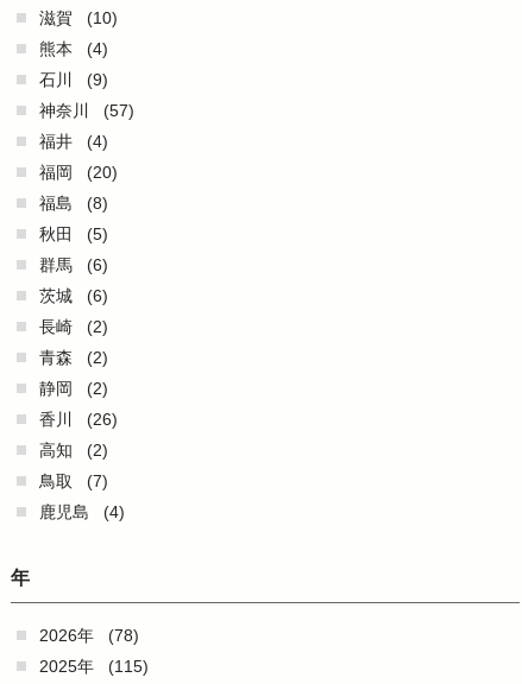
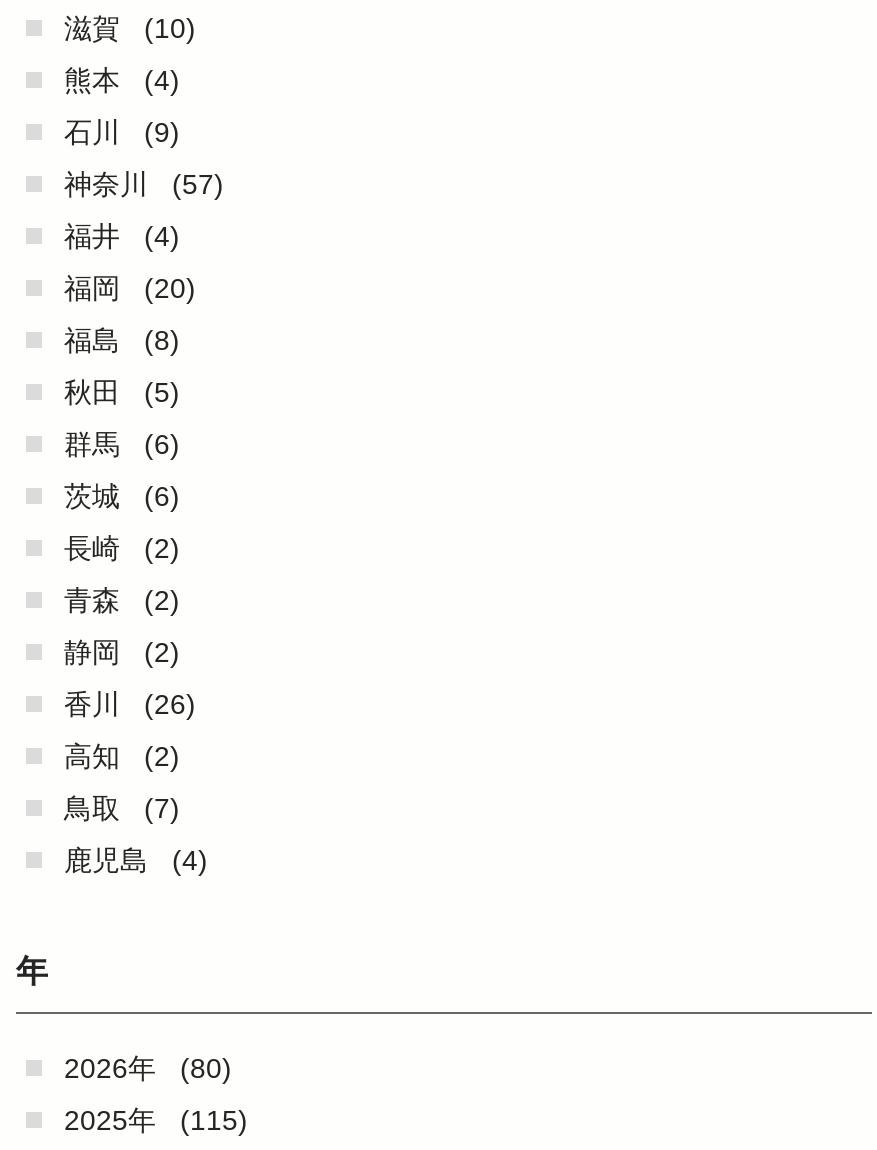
[39,625,139,644] 2026年 (78) -> [64,1051,232,1083] 2026年 (80)

